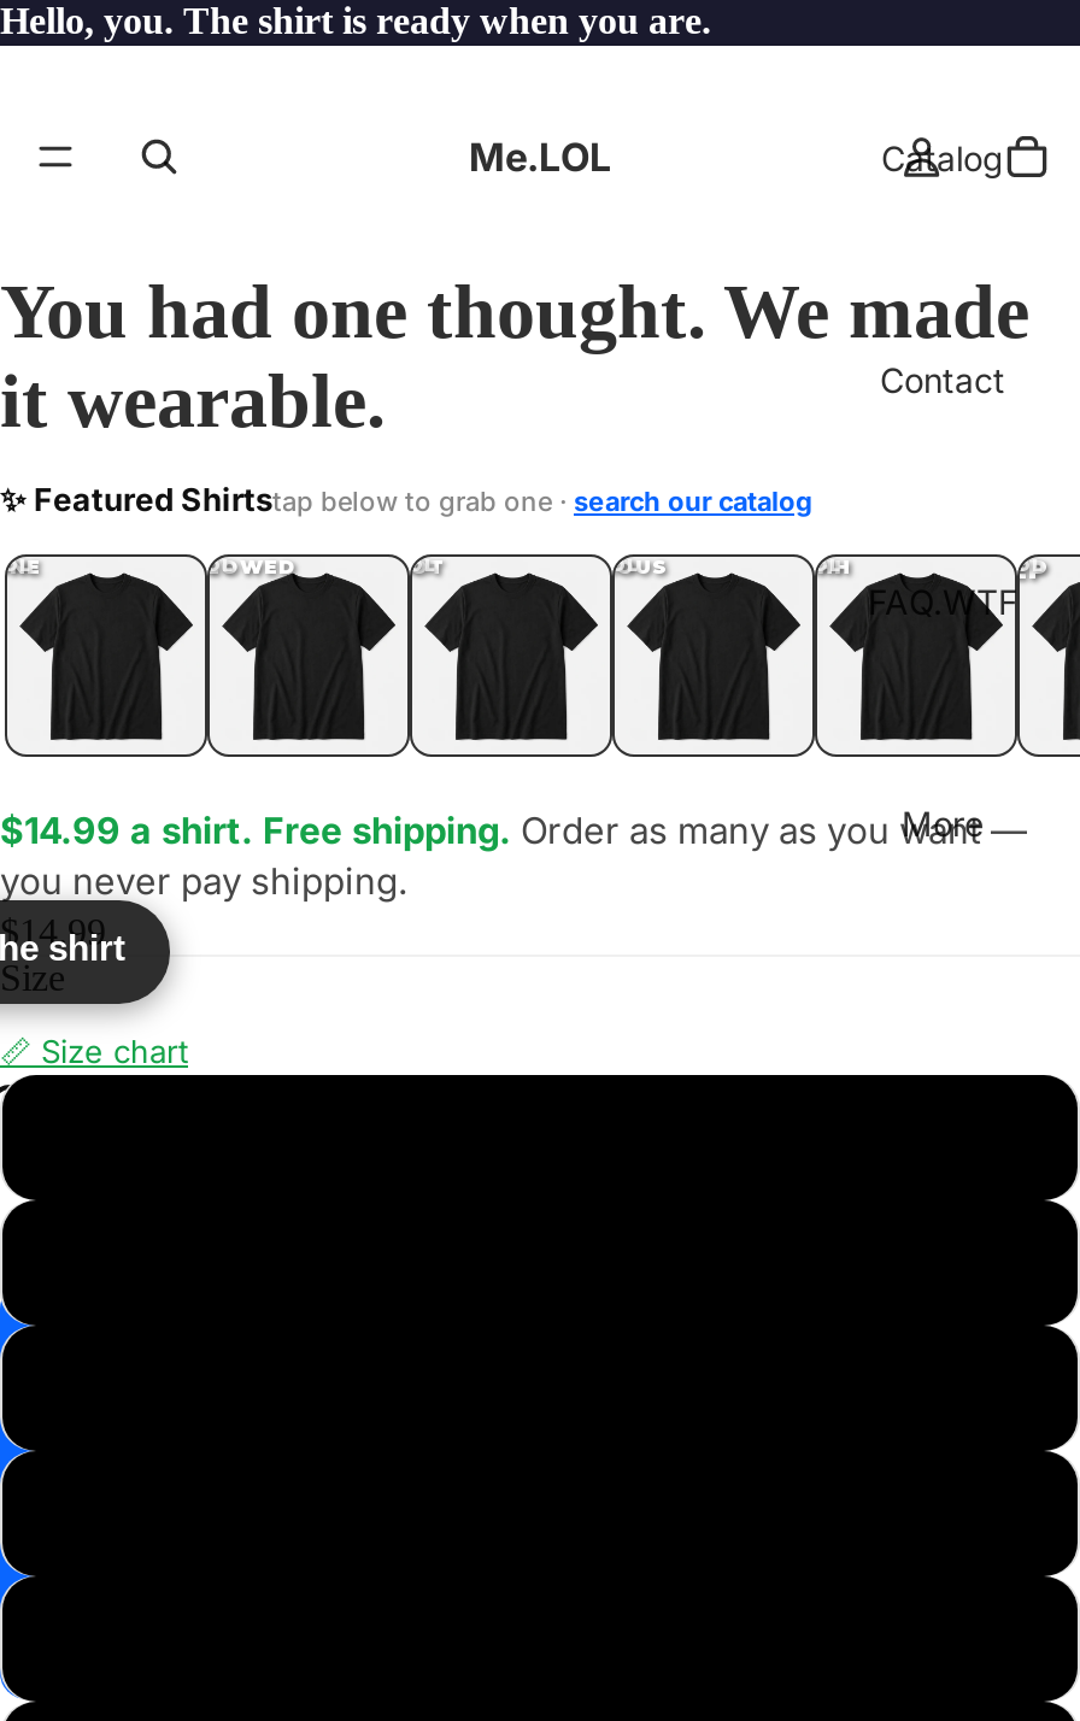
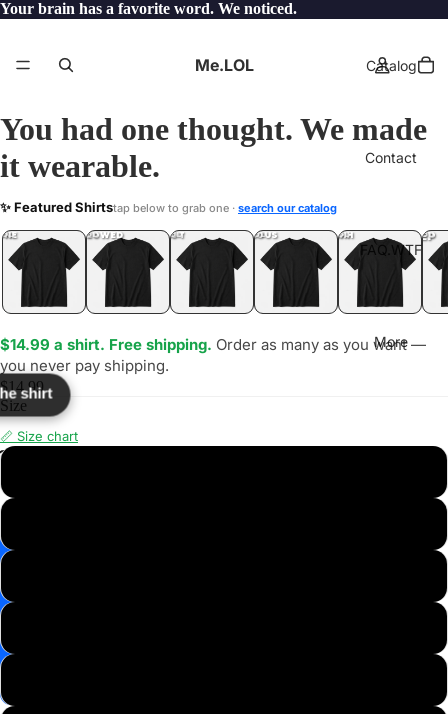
[0,0,711,41] Hello, you. The shirt is ready when you are. -> [0,0,297,17] Your brain has a favorite word. We noticed.

